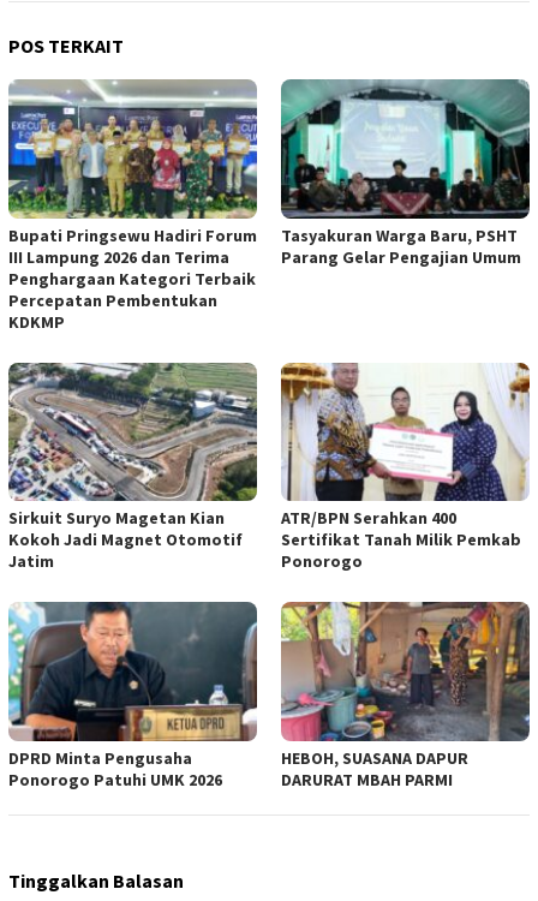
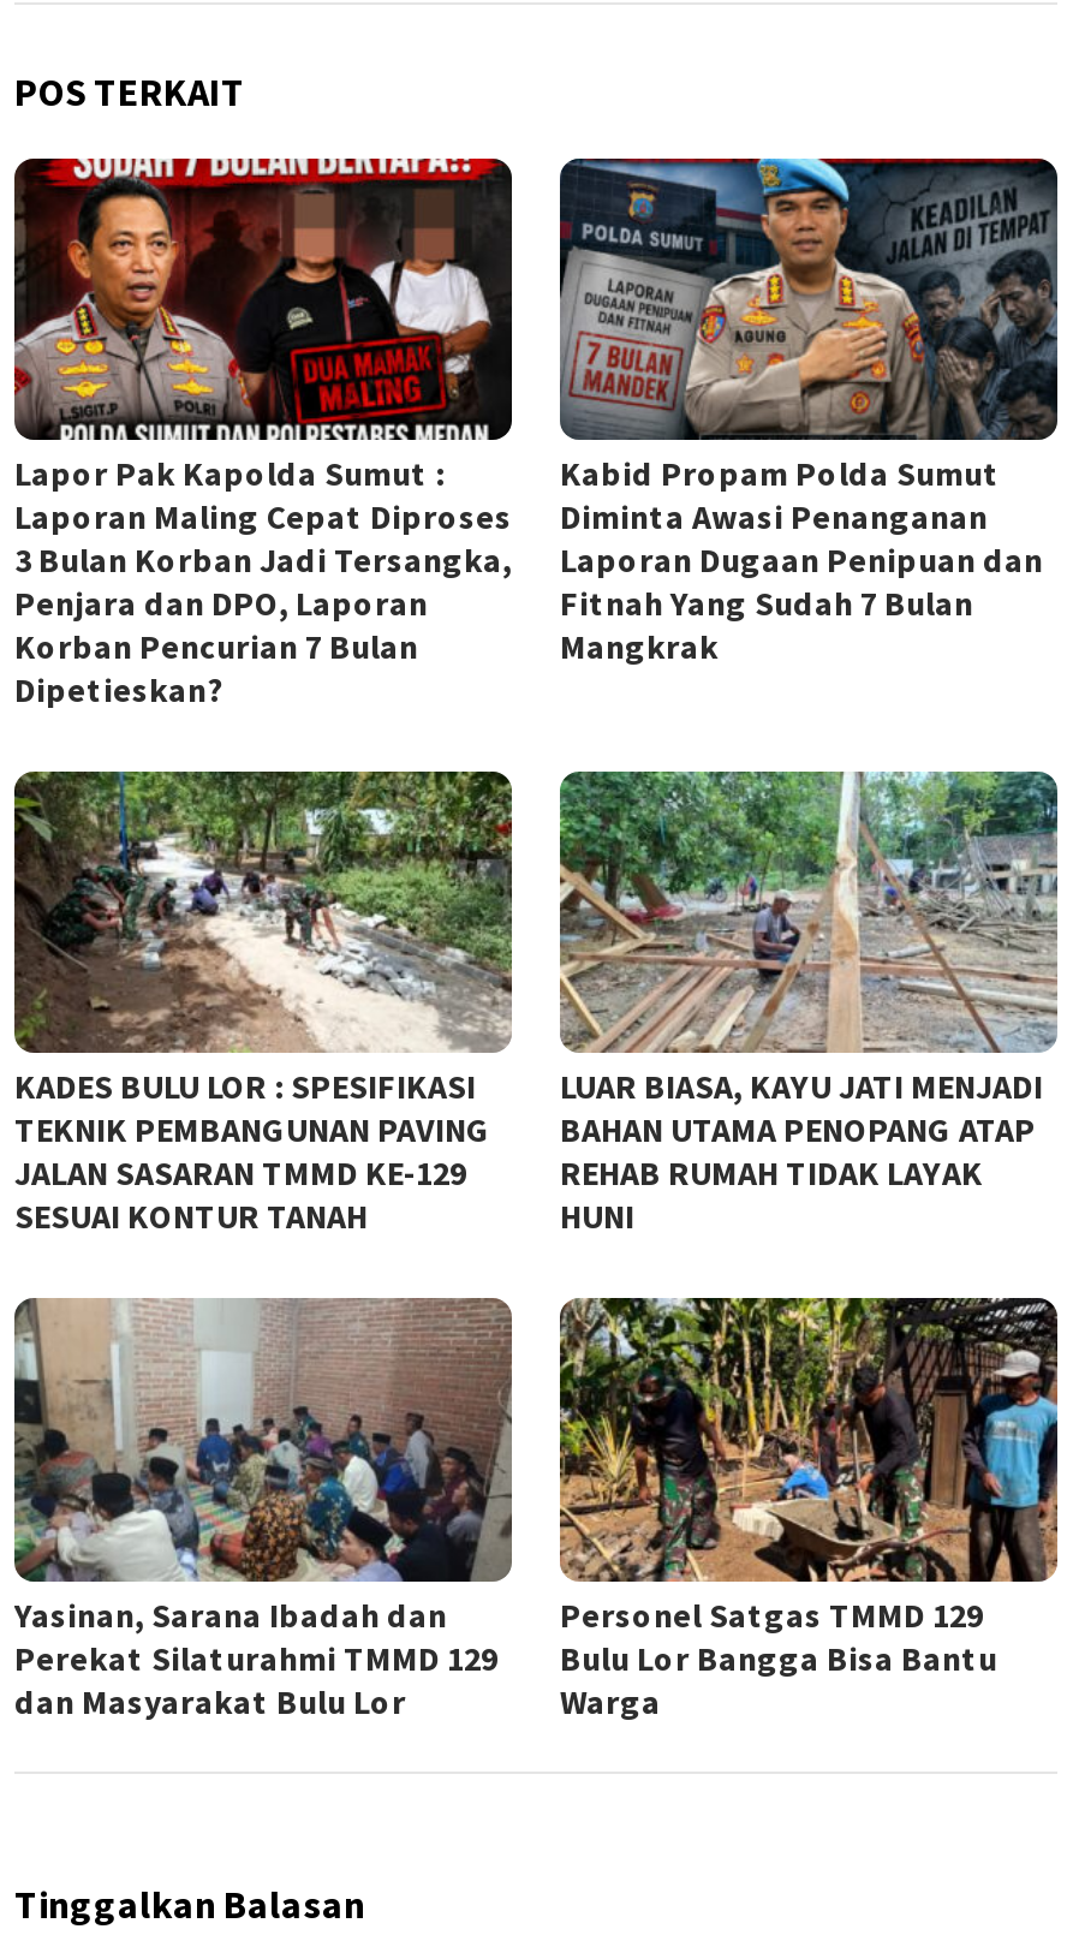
[8,79,258,169] [image] -> [12,156,514,430] [image]
[281,78,531,267] [image] | Tasyakuran Warga Baru, PSHT | Parang Gelar Pengajian Umum -> [558,156,1057,668] [image] | Kabid Propam Polda Sumut | Diminta Awasi Penanganan | Laporan Dugaan Penipuan dan | Fitnah Yang Sudah 7 Bulan | Mangkrak
[8,224,257,332] Bupati Pringsewu Hadiri Forum | III Lampung 2026 dan Terima | Penghargaan Kategori Terbaik | Percepatan Pembentukan | KDKMP -> [14,452,512,711] Lapor Pak Kapolda Sumut : | Laporan Maling Cepat Diproses | 3 Bulan Korban Jadi Tersangka, | Penjara dan DPO, Laporan | Korban Pencurian 7 Bulan | Dipetieskan?
[8,362,257,454] [image] -> [12,769,512,998] [image]
[281,362,531,454] [image] -> [560,769,1057,1041] [image]
[8,508,243,572] Sirkuit Suryo Magetan Kian | Kokoh Jadi Magnet Otomotif | Jatim -> [14,1065,490,1238] KADES BULU LOR : SPESIFIKASI | TEKNIK PEMBANGUNAN PAVING | JALAN SASARAN TMMD KE-129 | SESUAI KONTUR TANAH
[281,508,521,572] ATR/BPN Serahkan 400 | Sertifikat Tanah Milik Pemkab | Ponorogo -> [560,1065,1043,1238] LUAR BIASA, KAYU JATI MENJADI | BAHAN UTAMA PENOPANG ATAP | REHAB RUMAH TIDAK LAYAK | HUNI
[7,602,257,791] [image] | DPRD Minta Pengusaha | Ponorogo Patuhi UMK 2026 -> [12,1296,514,1722] [image] | Yasinan, Sarana Ibadah dan | Perekat Silaturahmi TMMD 129 | dan Masyarakat Bulu Lor
[280,601,531,791] [image] | HEBOH, SUASANA DAPUR | DARURAT MBAH PARMI -> [560,1296,1060,1722] [image] | Personel Satgas TMMD 129 | Bulu Lor Bangga Bisa Bantu | Warga

